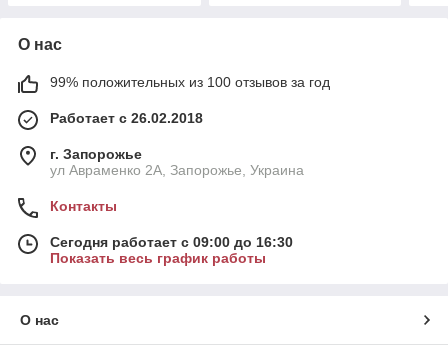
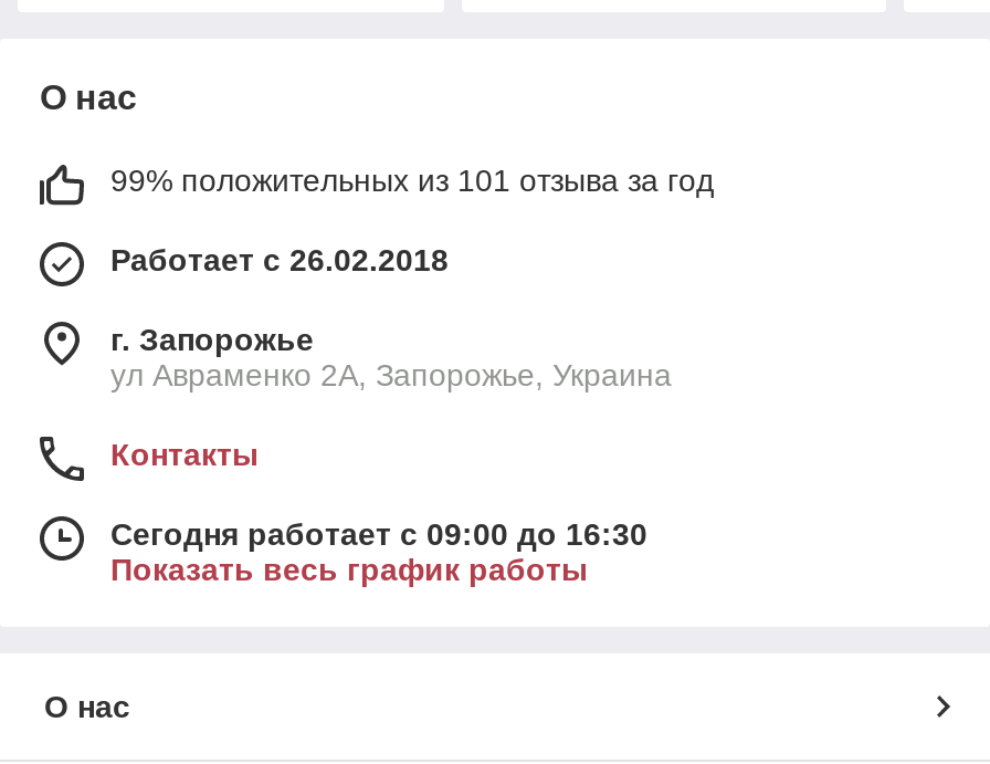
[50,74,330,90] 99% положительных из 100 отзывов за год -> [110,162,714,197] 99% положительных из 101 отзыва за год

